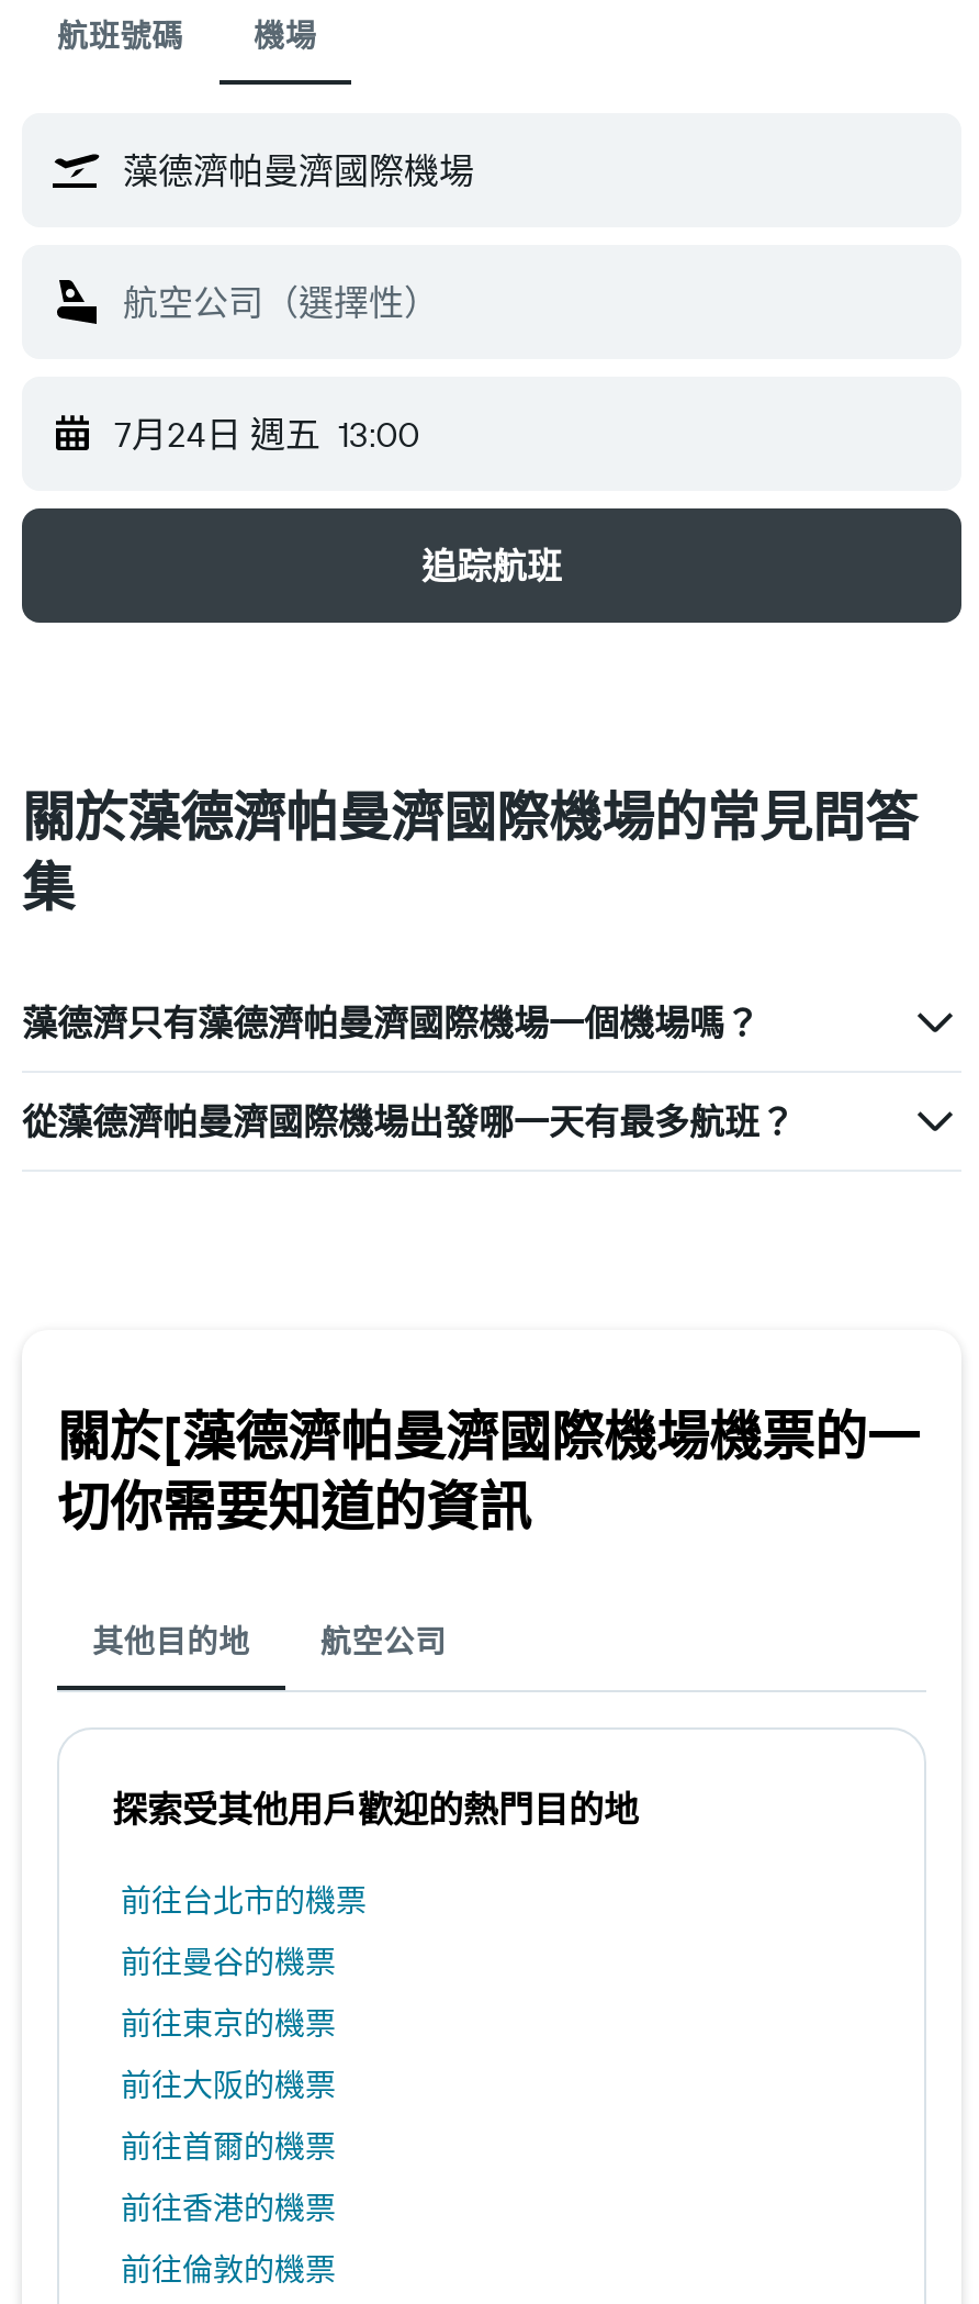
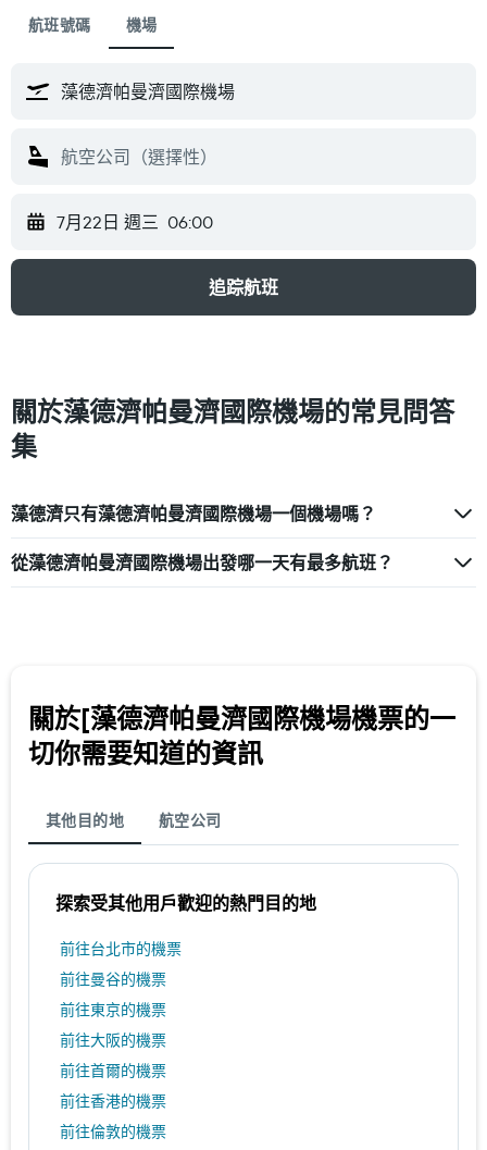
[114,412,419,456] 7月24日 週五 13:00 -> [57,211,213,233] 7月22日 週三 06:00

